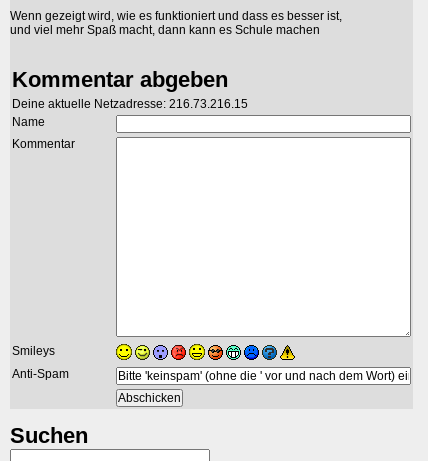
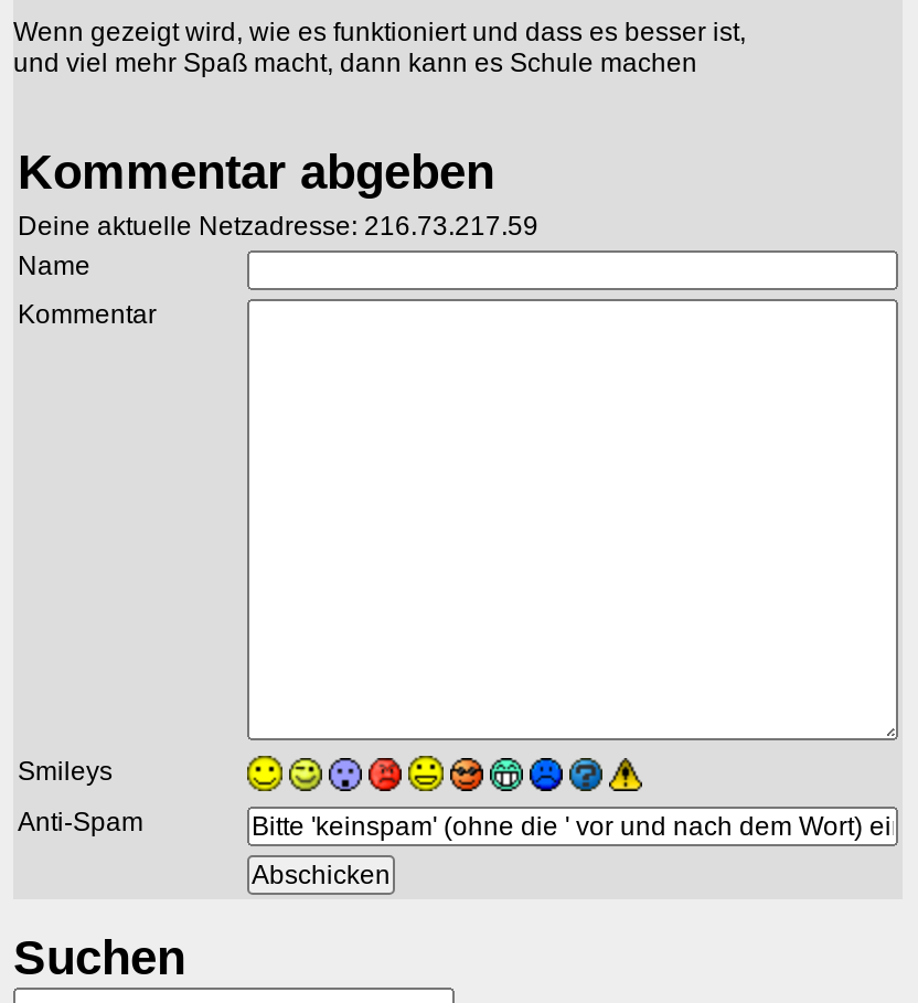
[12,97,248,111] Deine aktuelle Netzadresse: 216.73.216.15 -> [18,211,538,242] Deine aktuelle Netzadresse: 216.73.217.59

